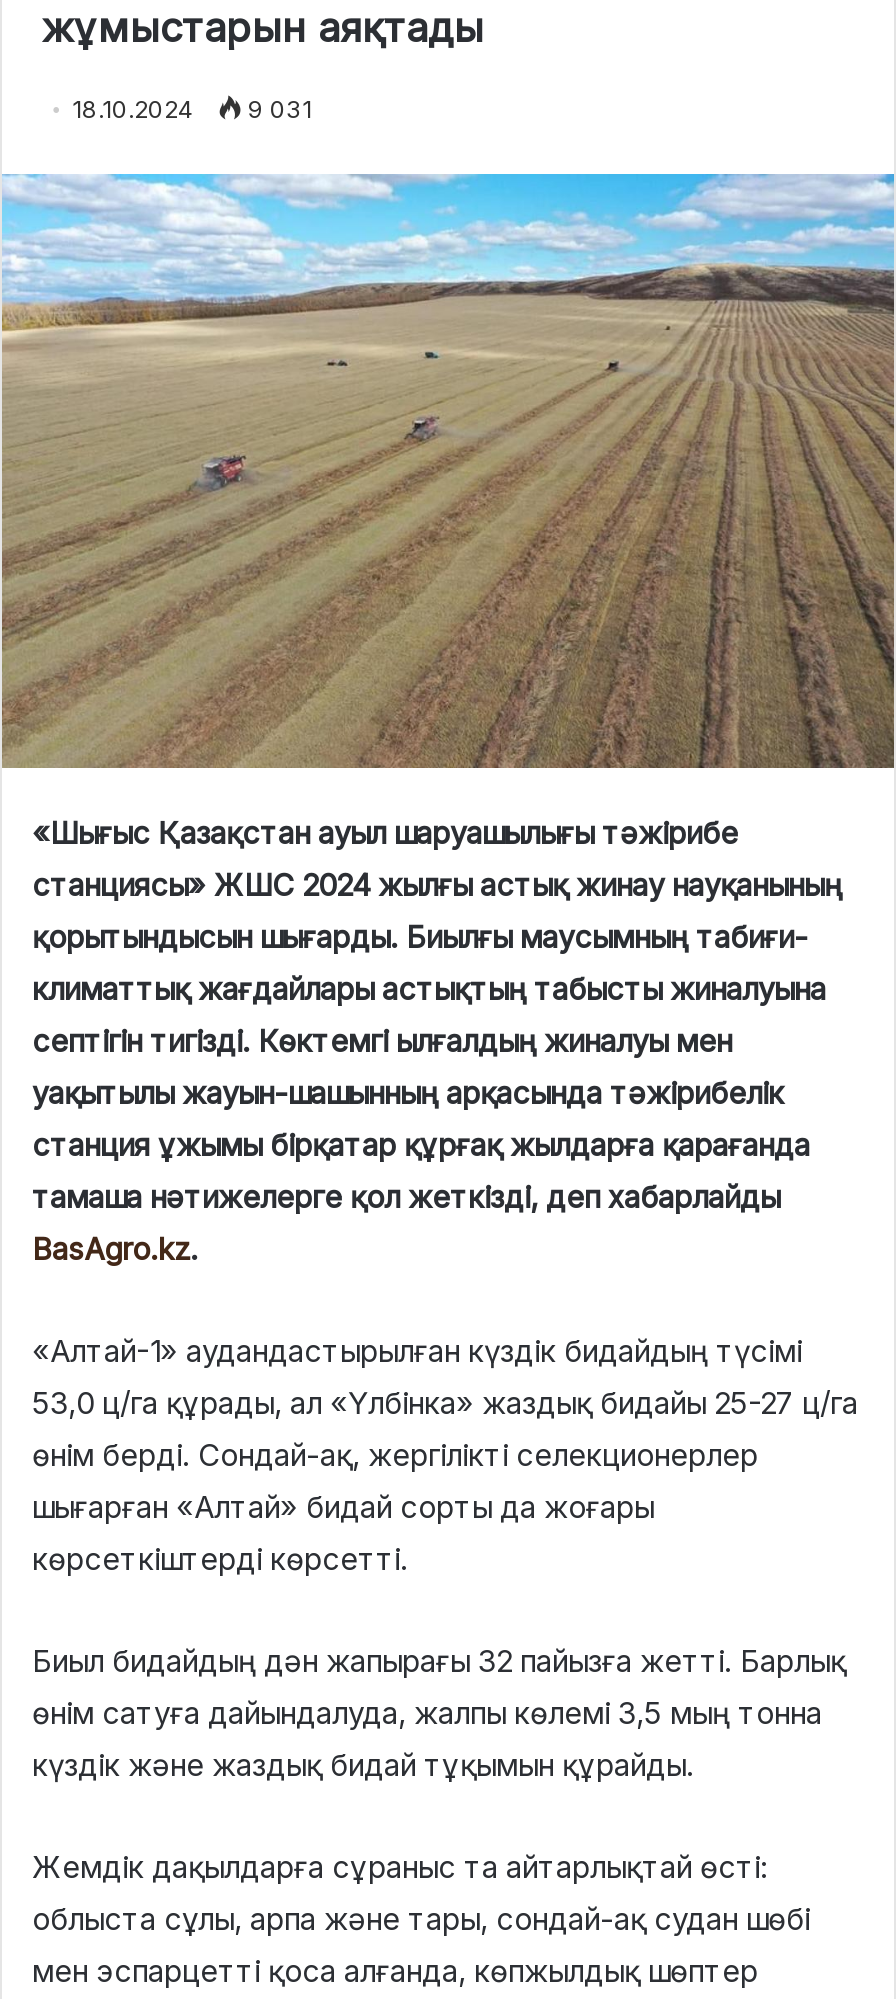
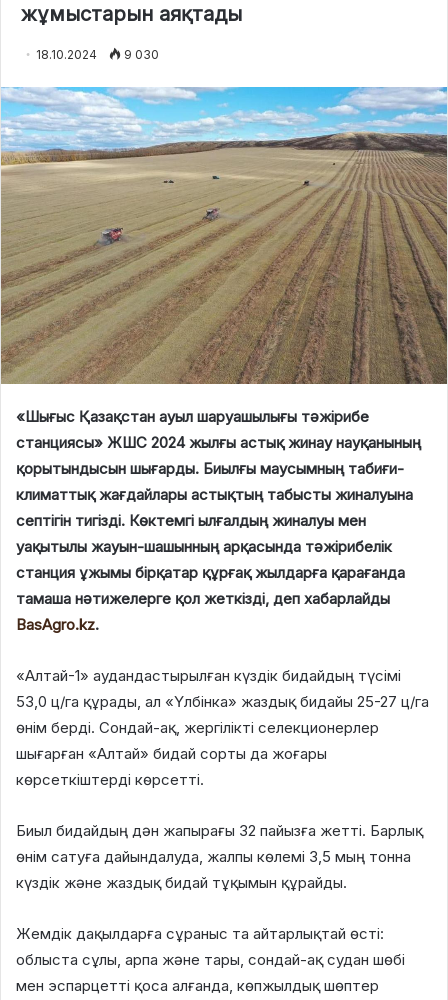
[72,94,312,124] 18.10.2024 9 031 -> [36,47,159,62] 18.10.2024 9 030

